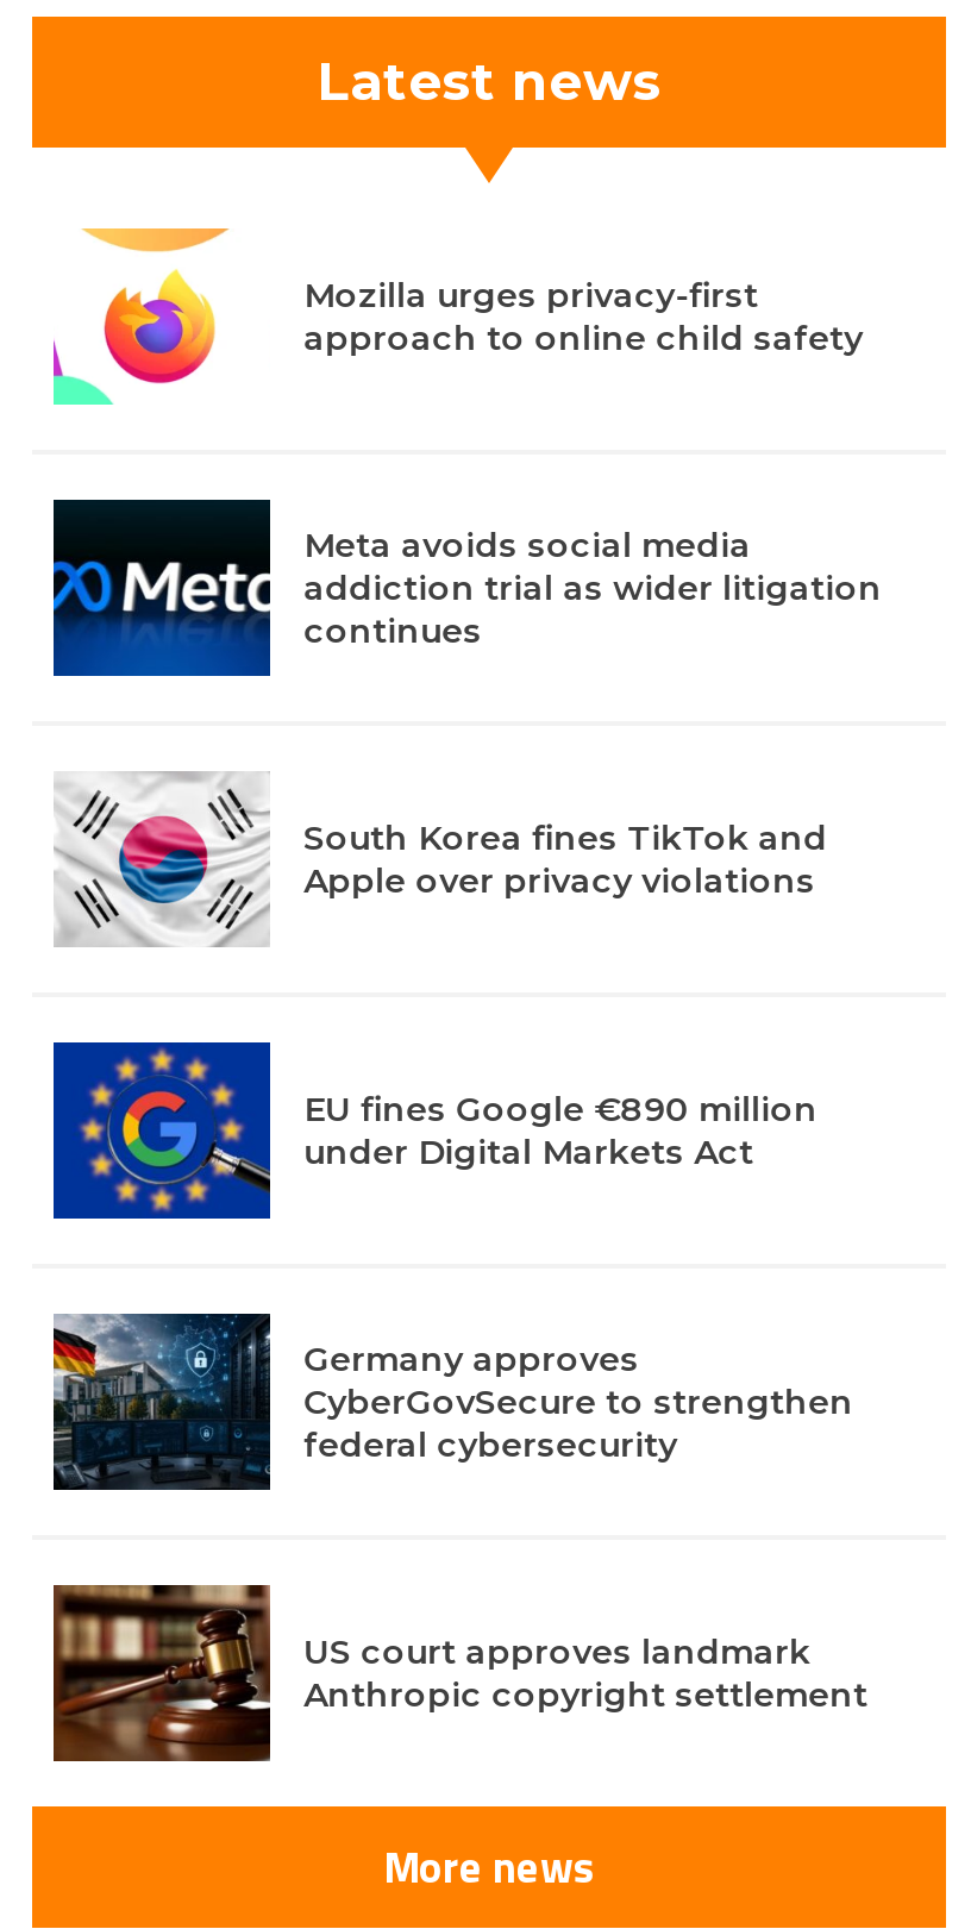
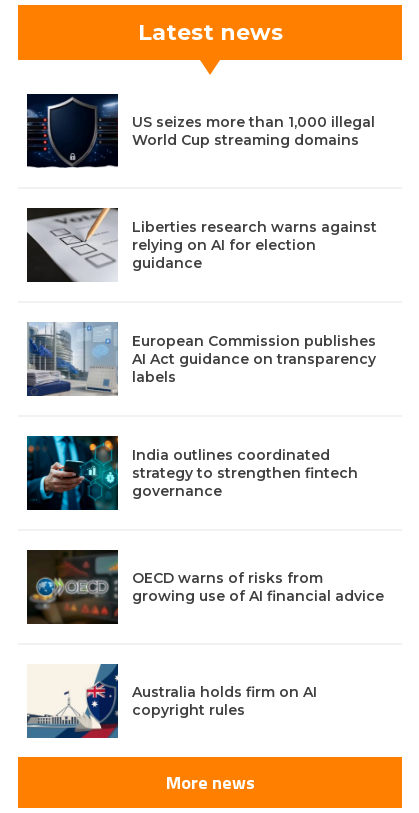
[51,226,863,407] [image] | Mozilla urges privacy-first | approach to online child safety -> [26,93,375,169] [image] | US seizes more than 1,000 illegal | World Cup streaming domains
[51,497,882,678] [image] | Meta avoids social media | addiction trial as wider litigation | continues -> [26,207,377,283] [image] | Liberties research warns against | relying on AI for election | guidance
[54,774,827,947] [image] | South Korea fines TikTok and | Apple over privacy violations -> [26,322,376,397] [image] | European Commission publishes | AI Act guidance on transparency | labels
[51,1040,818,1221] [image] | EU fines Google €890 million | under Digital Markets Act -> [26,435,358,511] [image] | India outlines coordinated | strategy to strengthen fintech | governance
[51,1311,853,1490] [image] | Germany approves | CyberGovSecure to strengthen | federal cybersecurity -> [26,549,384,624] [image] | OECD warns of risks from | growing use of AI financial advice
[51,1583,868,1764] [image] | US court approves landmark | Anthropic copyright settlement -> [26,663,317,739] [image] | Australia holds firm on AI | copyright rules

